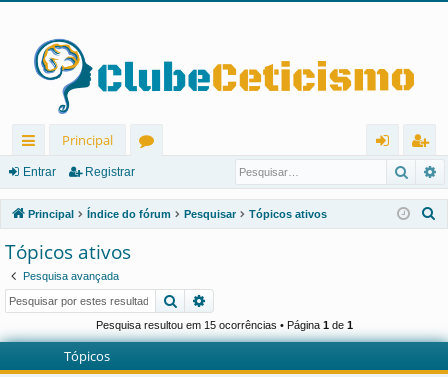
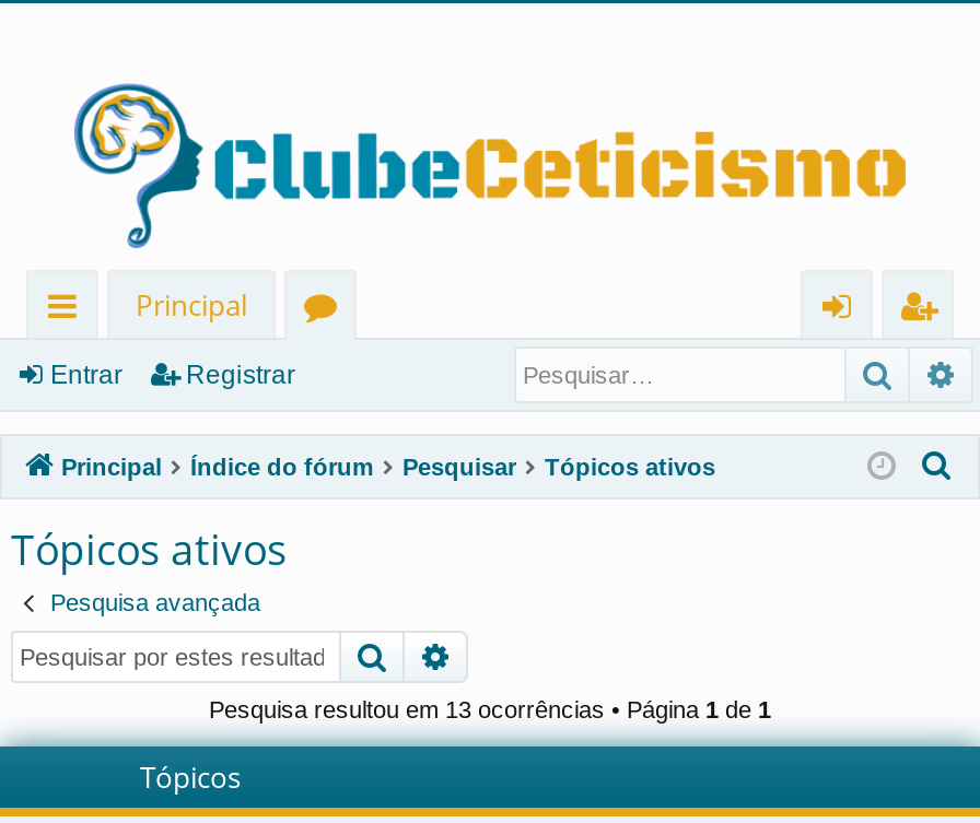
[95,319,352,331] Pesquisa resultou em 15 ocorrências • Página 1 de 1 -> [209,696,771,722] Pesquisa resultou em 13 ocorrências • Página 1 de 1

